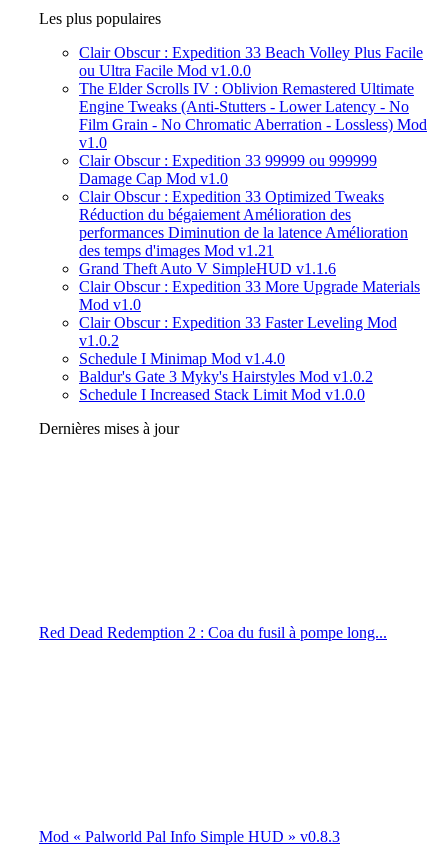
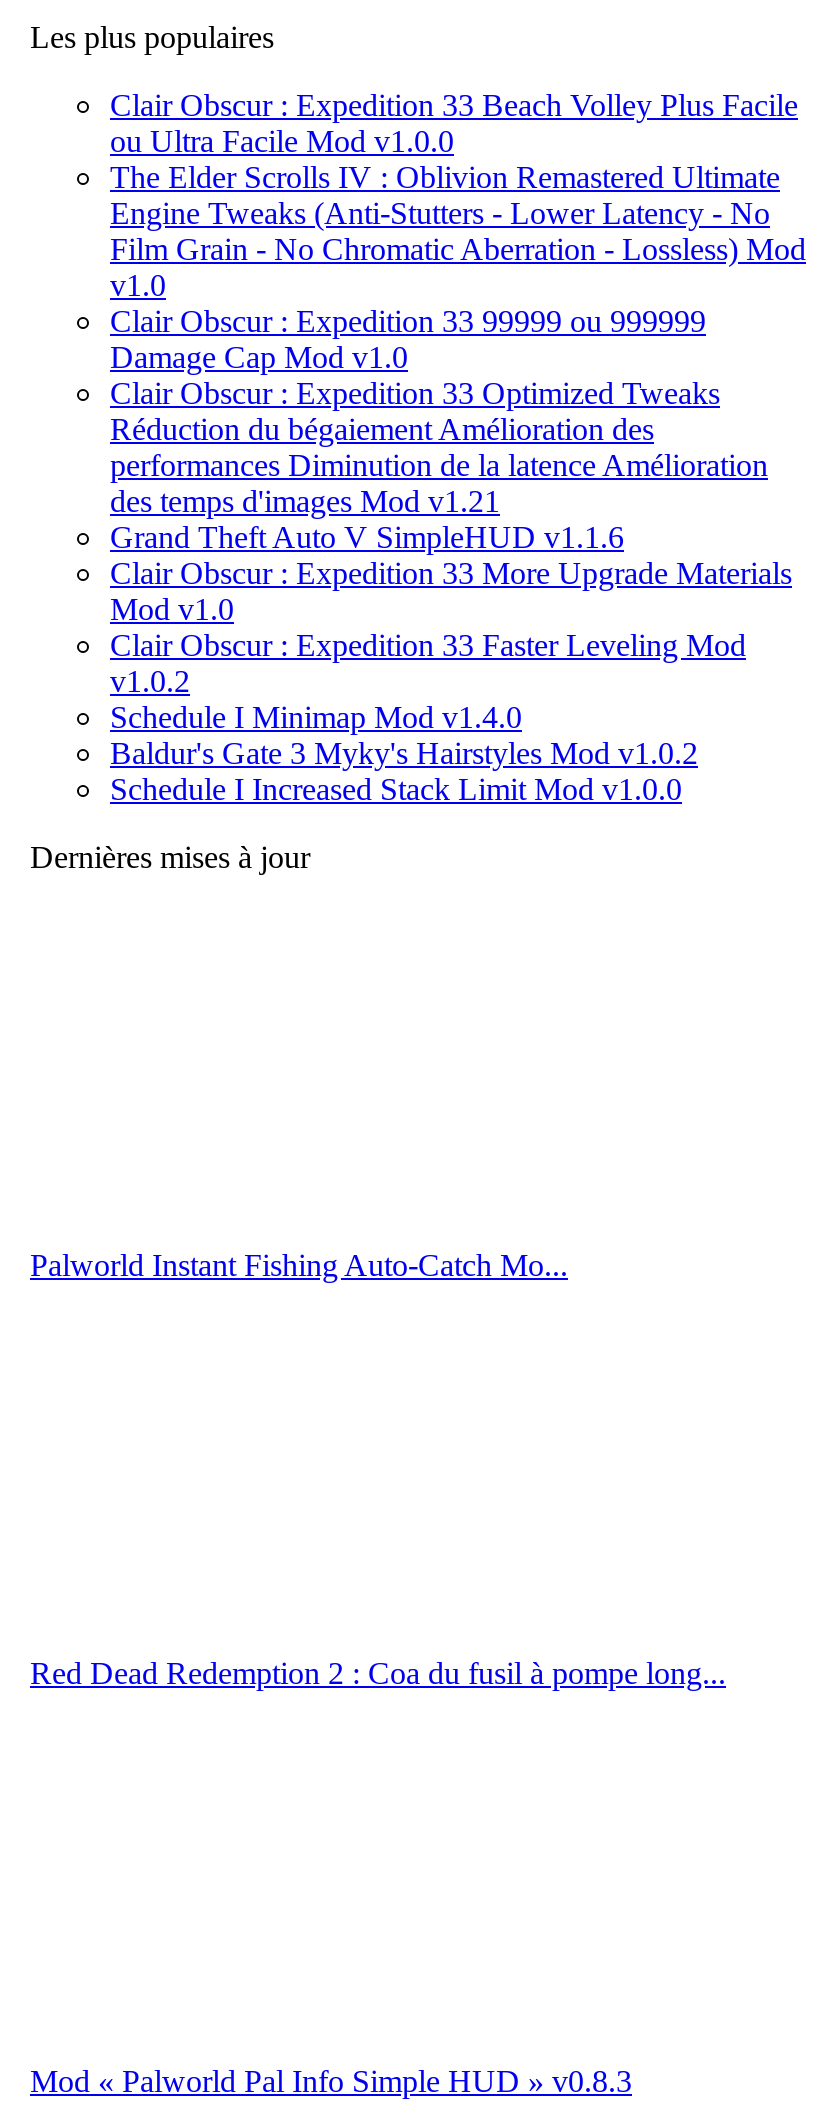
none -> [30,1248,568,1282] Palworld Instant Fishing Auto-Catch Mo...

